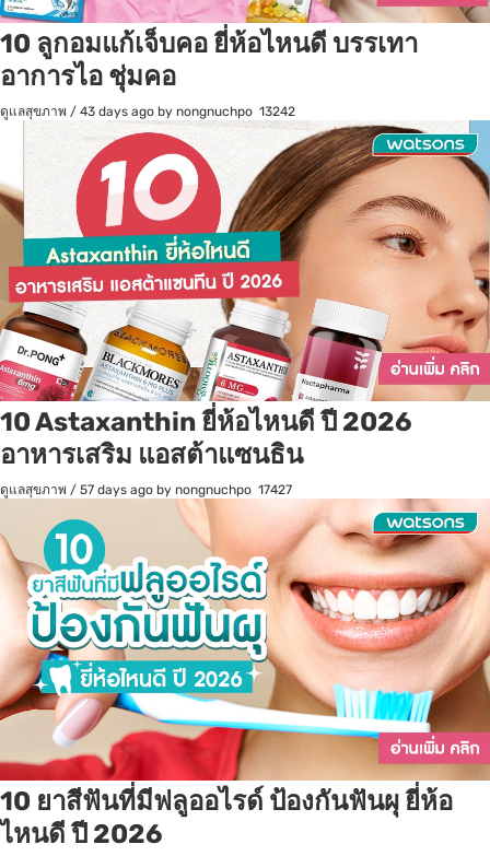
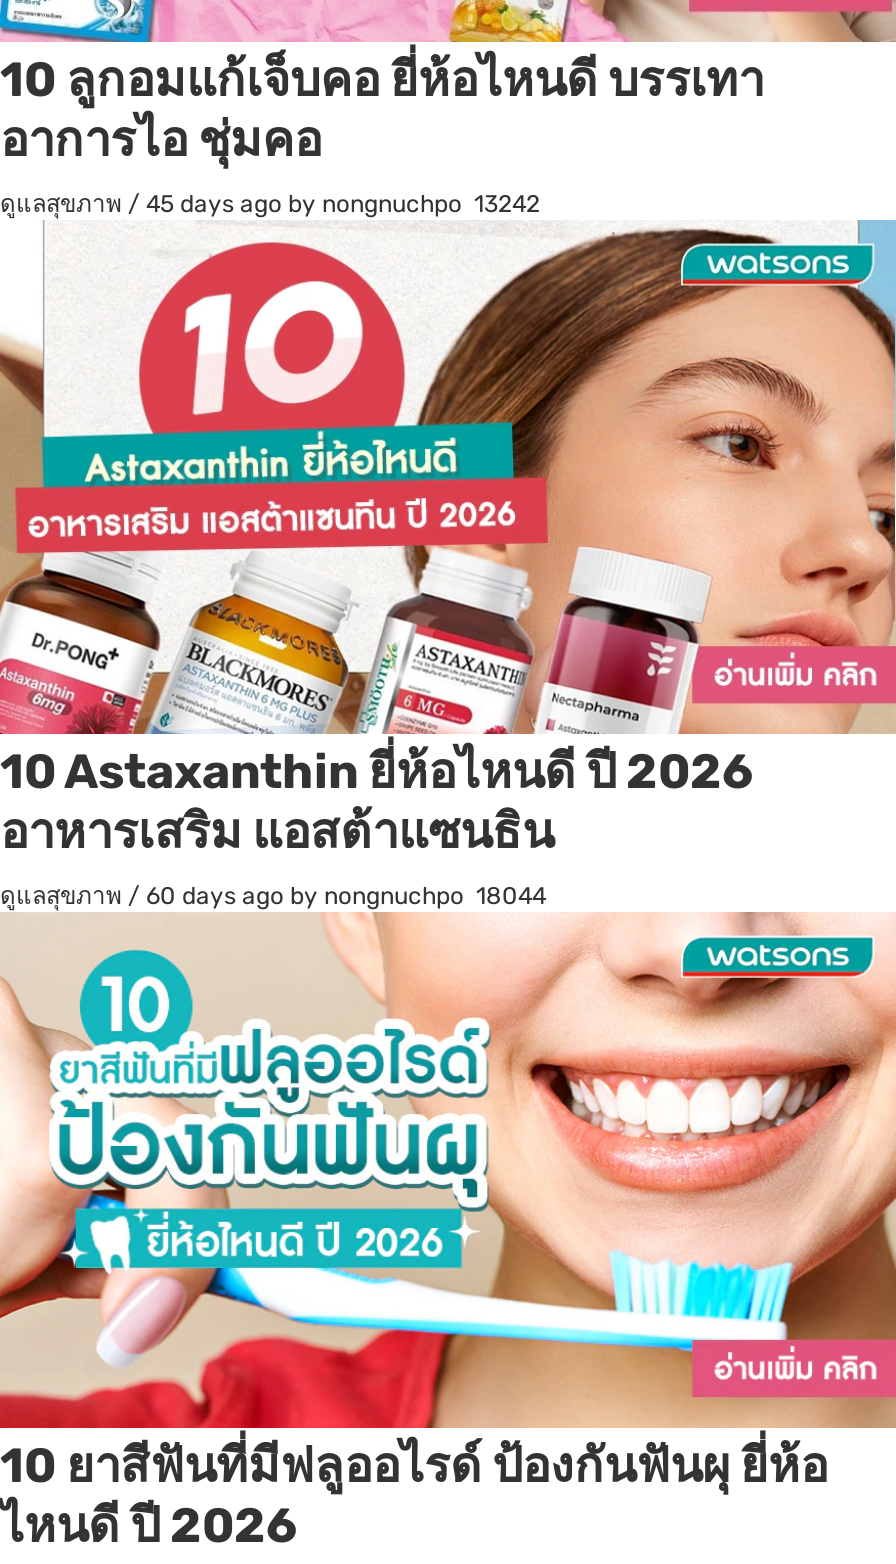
[0,103,295,119] ดูแลสุขภาพ / 43 days ago by nongnuchpo 13242 -> [0,189,540,217] ดูแลสุขภาพ / 45 days ago by nongnuchpo 13242
[0,482,292,498] ดูแลสุขภาพ / 57 days ago by nongnuchpo 17427 -> [0,882,546,910] ดูแลสุขภาพ / 60 days ago by nongnuchpo 18044

